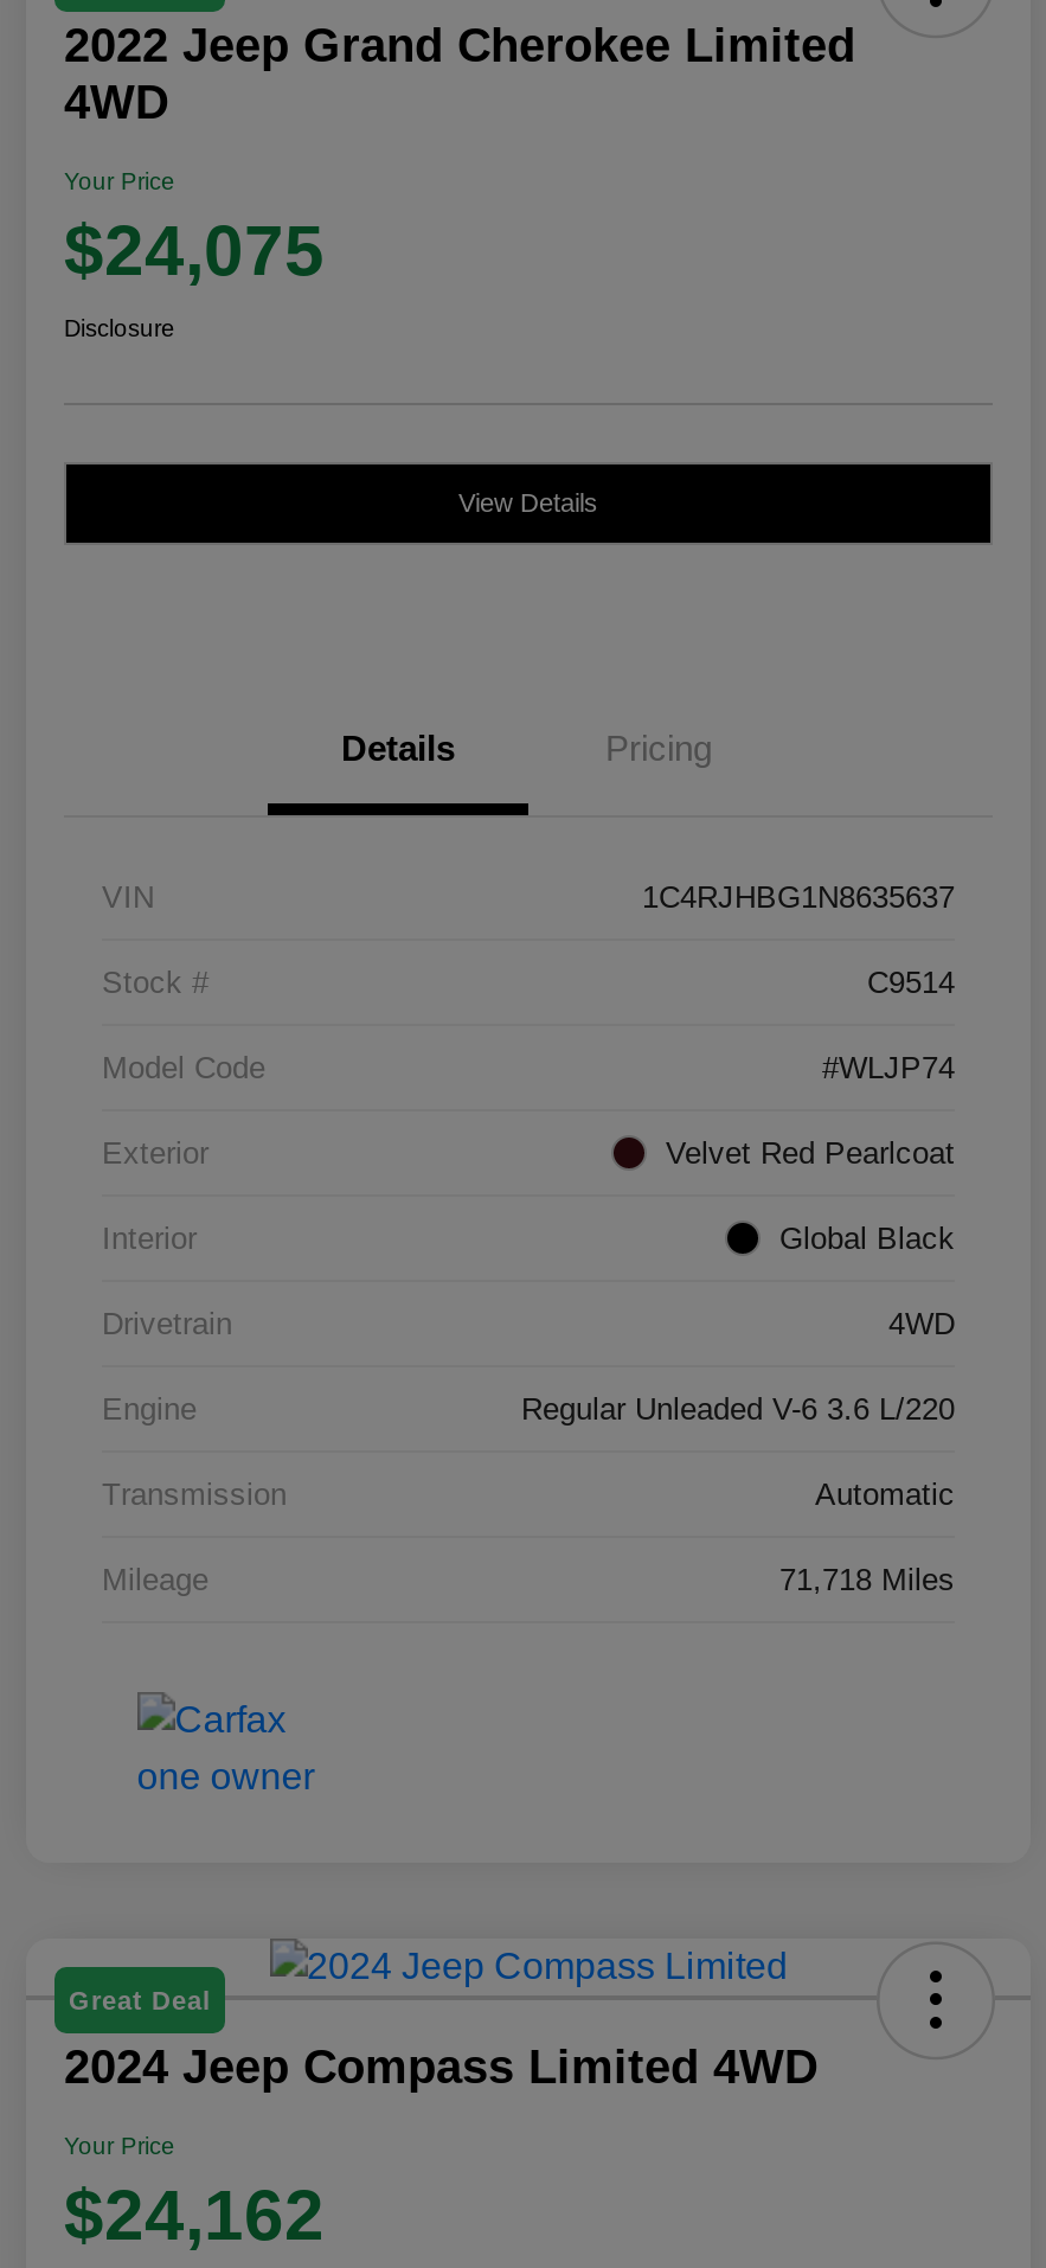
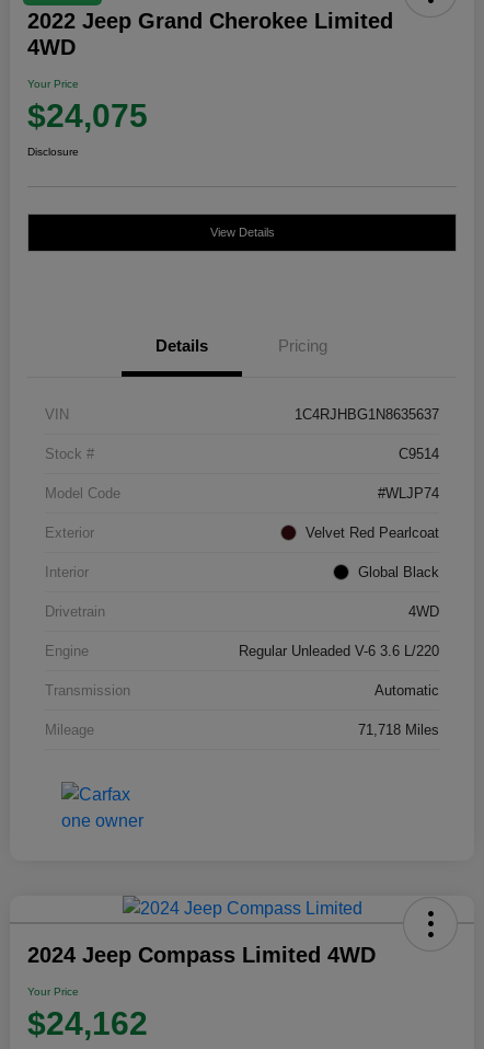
[69,1986,211,2014] Great Deal -> none

